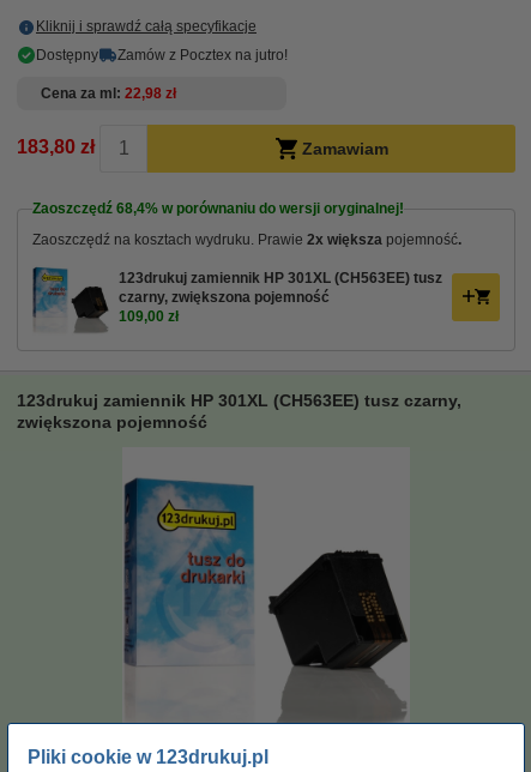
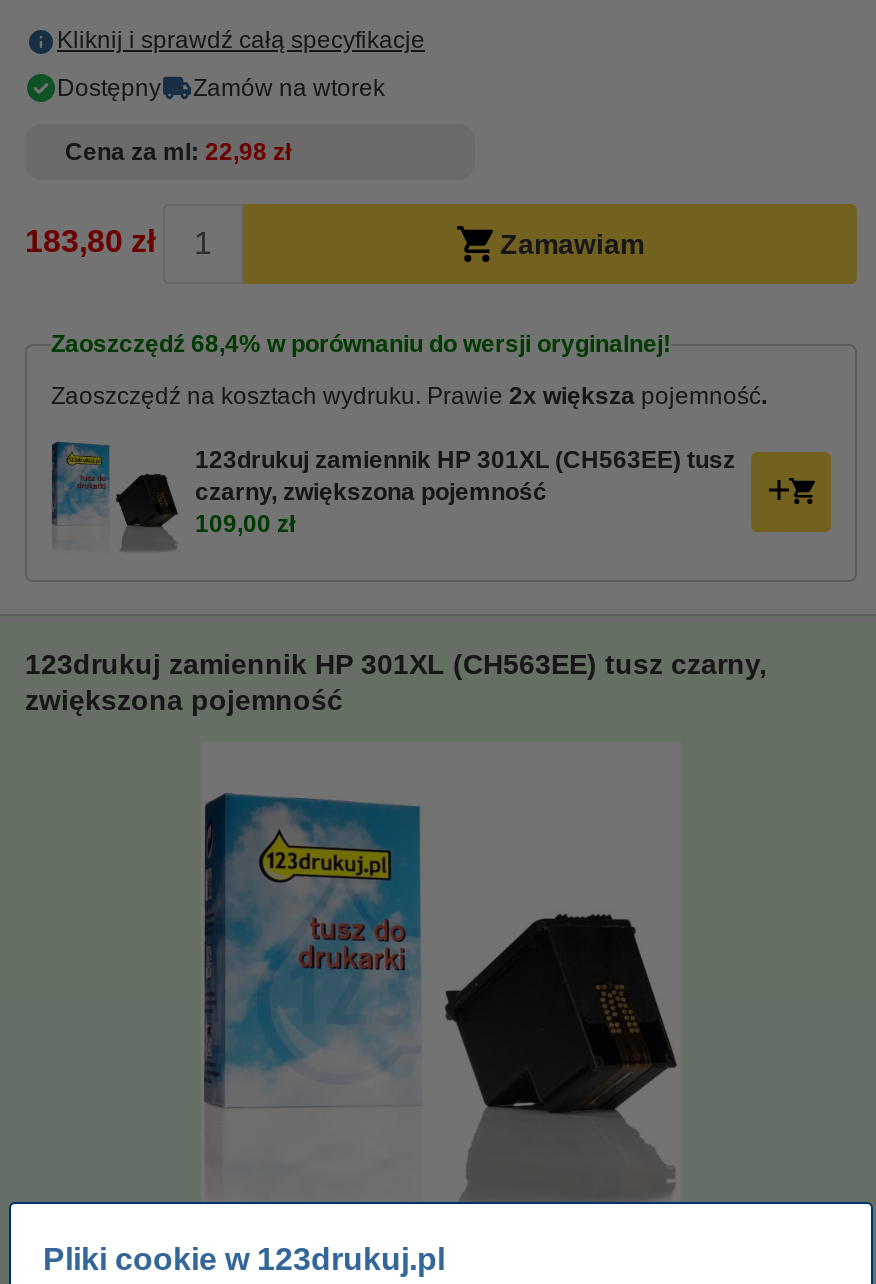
[117,47,288,64] Zamów z Pocztex na jutro! -> [193,74,385,102] Zamów na wtorek

